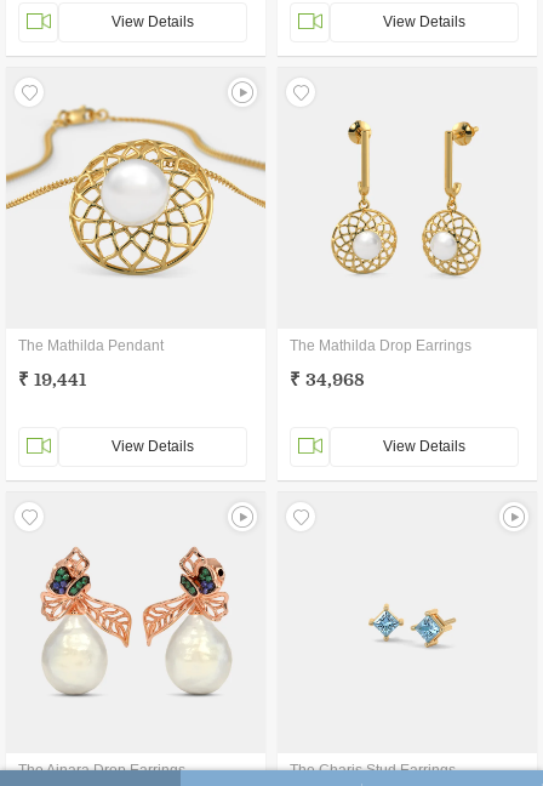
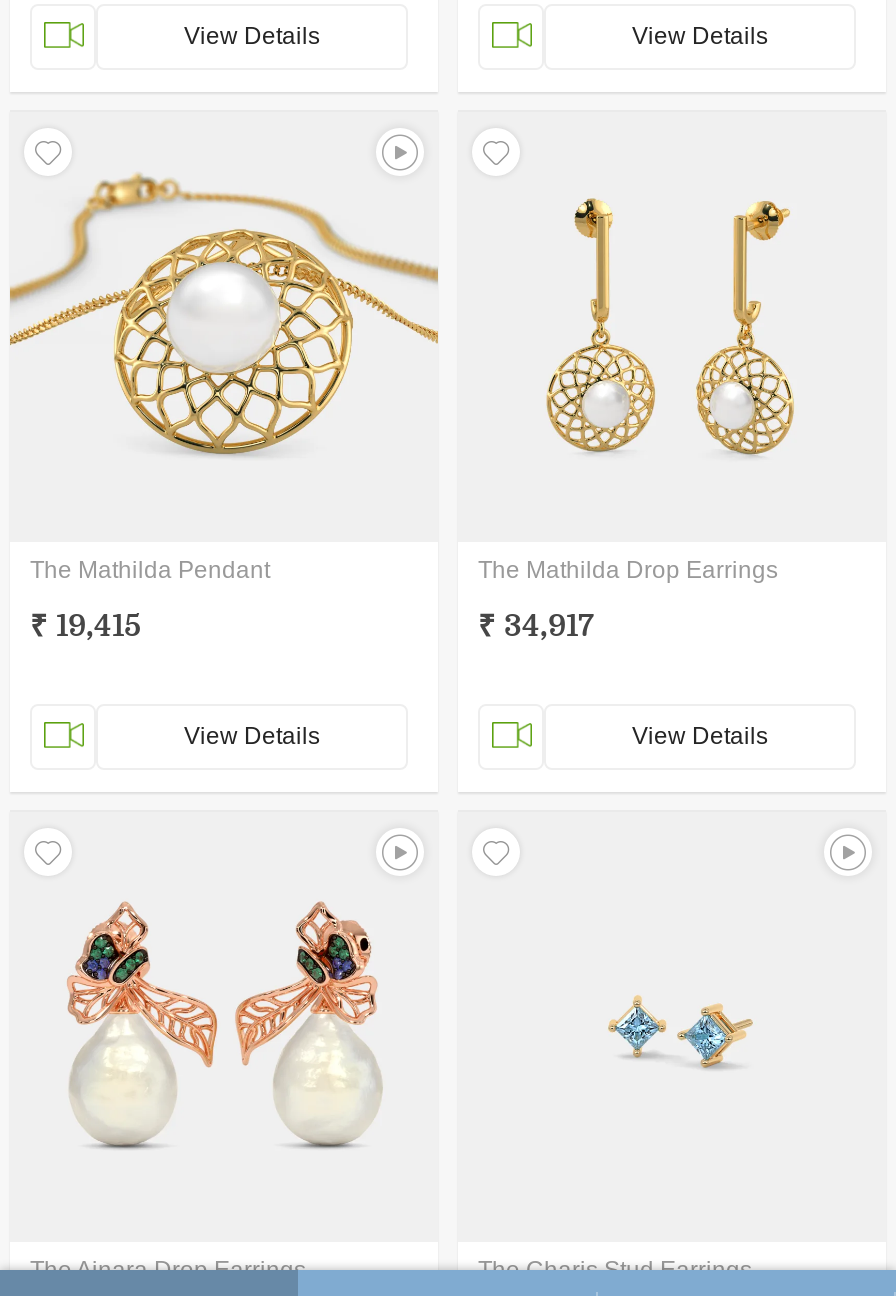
[18,369,86,391] ₹ 19,441 -> [30,608,140,644] ₹ 19,415
[290,369,365,391] ₹ 34,968 -> [478,608,594,644] ₹ 34,917

